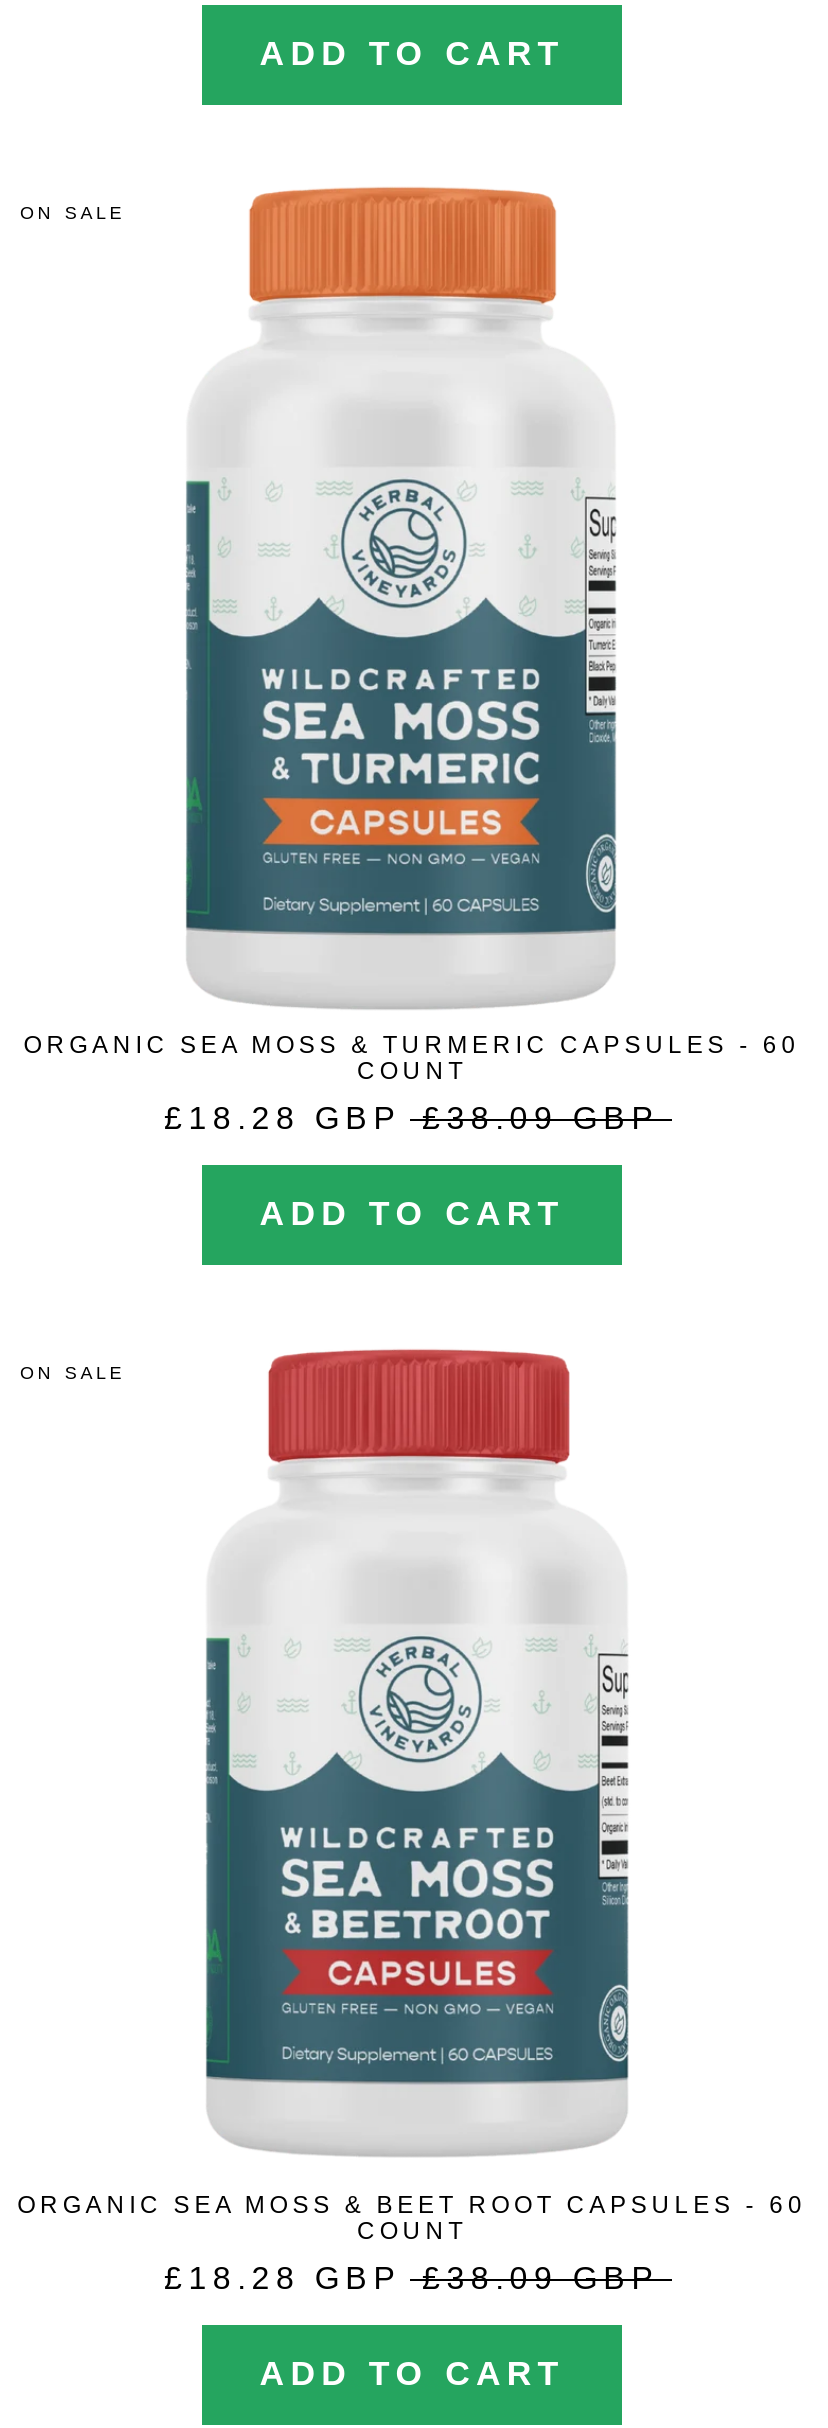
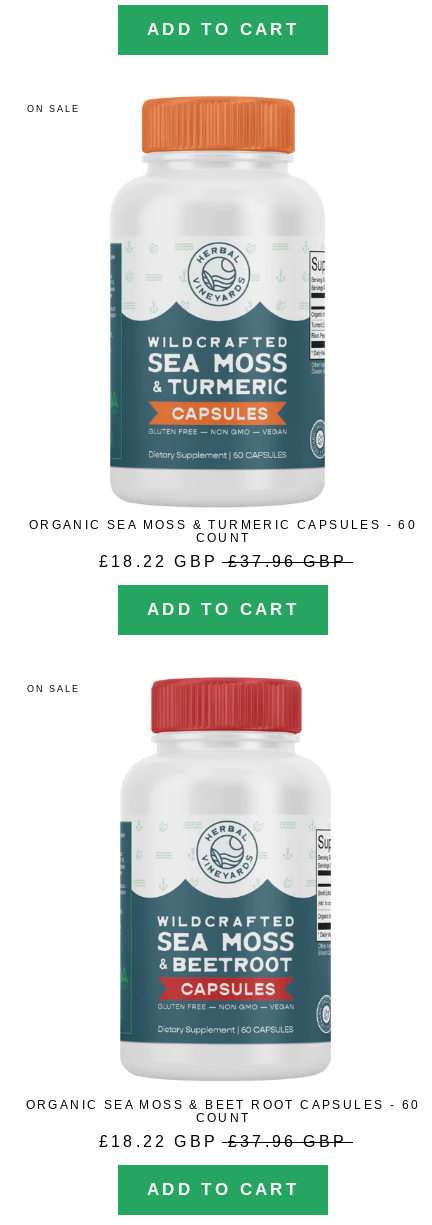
[164,1100,660,1134] £18.28 GBP £38.09 GBP -> [99,553,347,570] £18.22 GBP £37.96 GBP
[164,2260,660,2294] £18.28 GBP £38.09 GBP -> [99,1133,347,1150] £18.22 GBP £37.96 GBP

